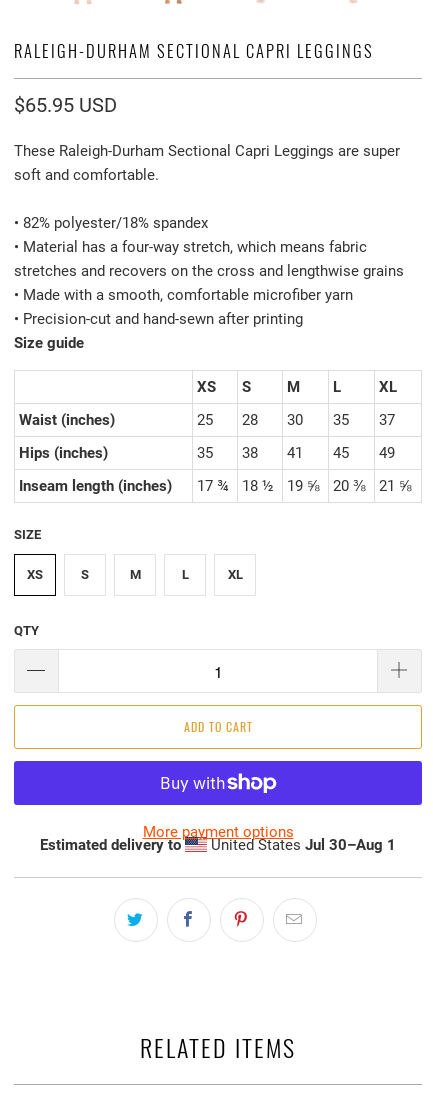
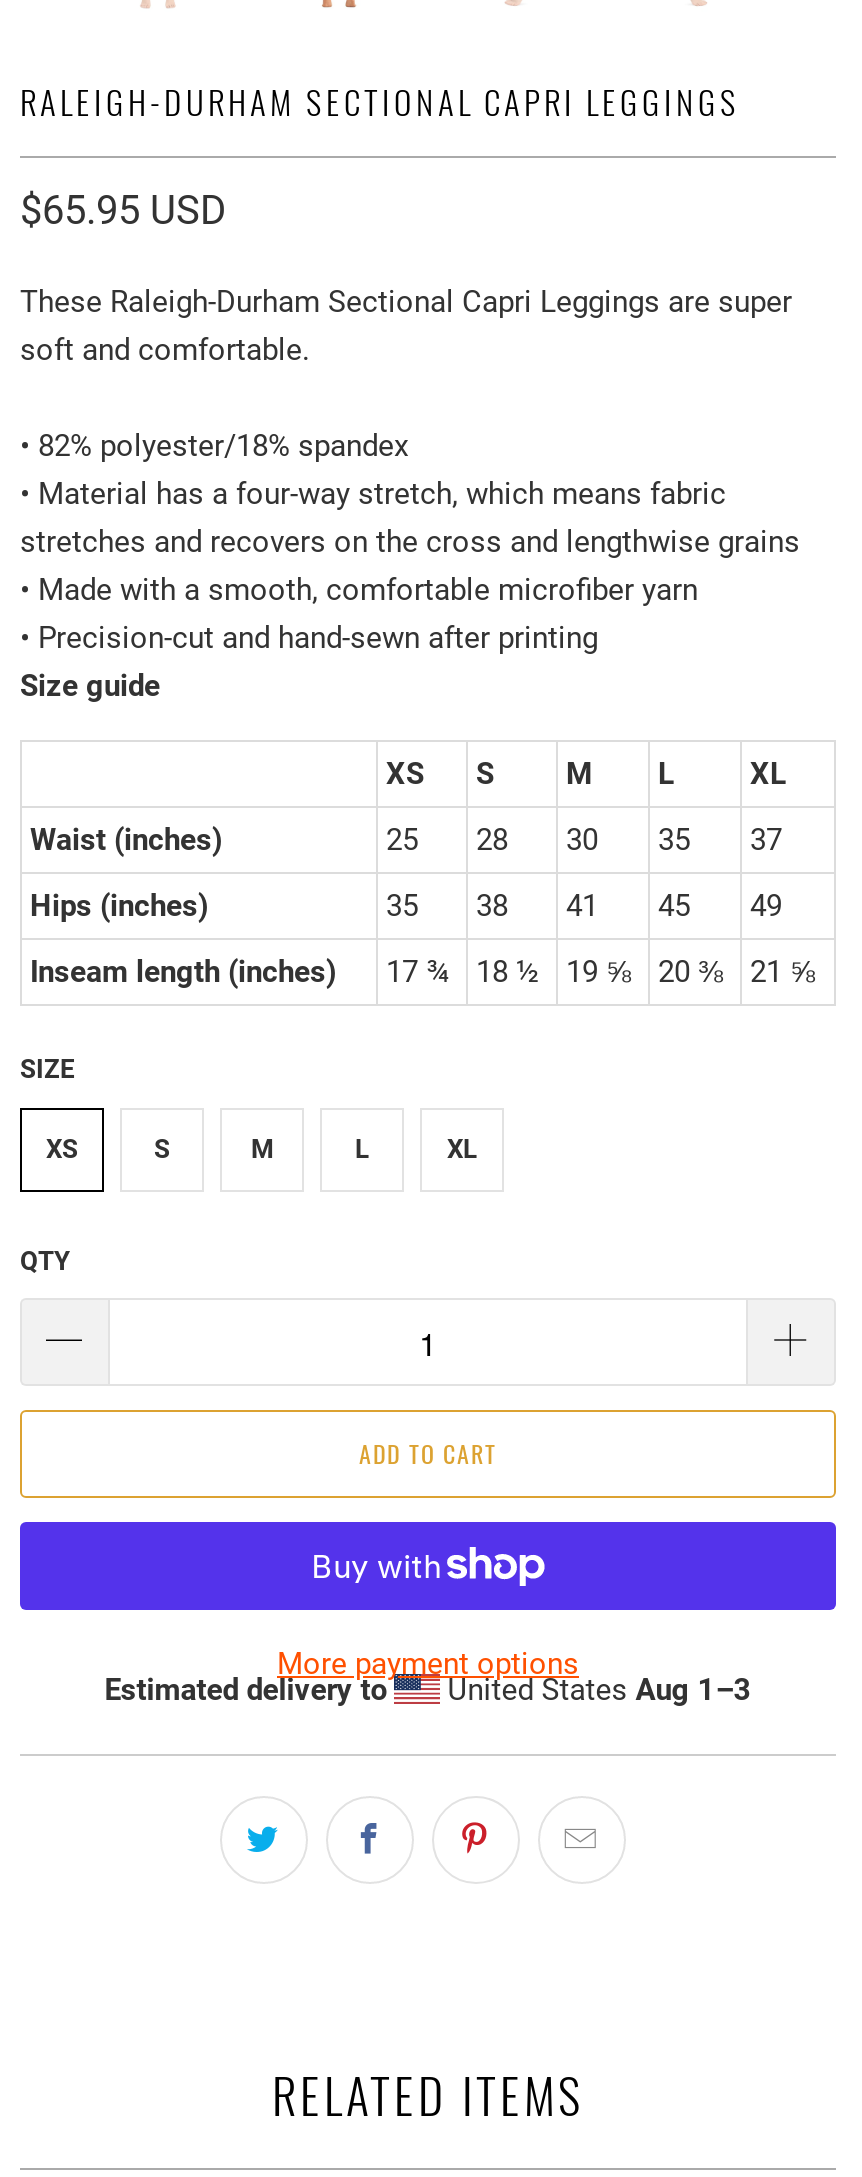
[207,836,396,854] United States Jul 30–Aug 1 -> [440,1672,752,1708] United States Aug 1–3

